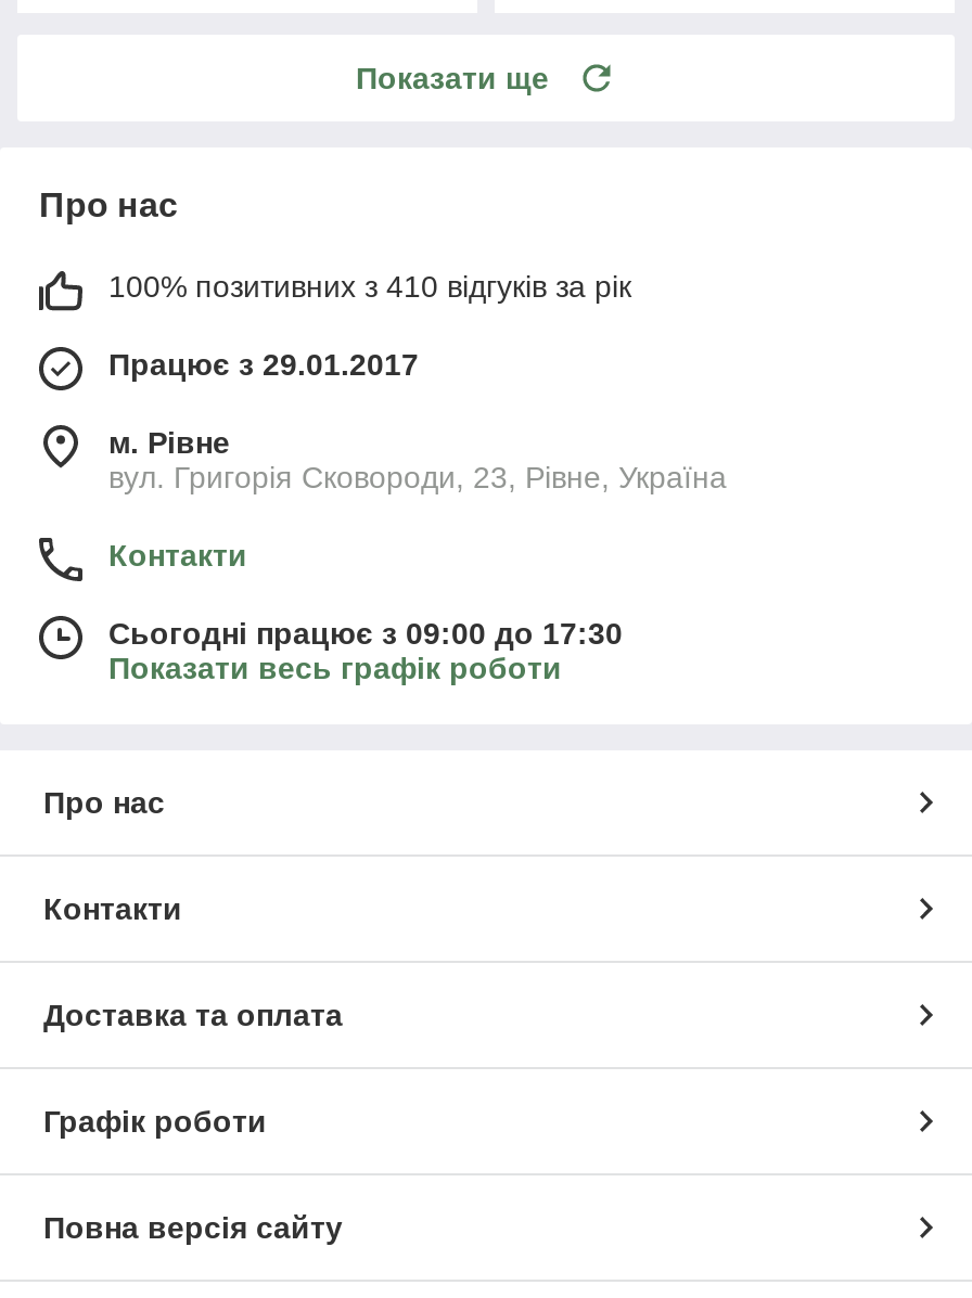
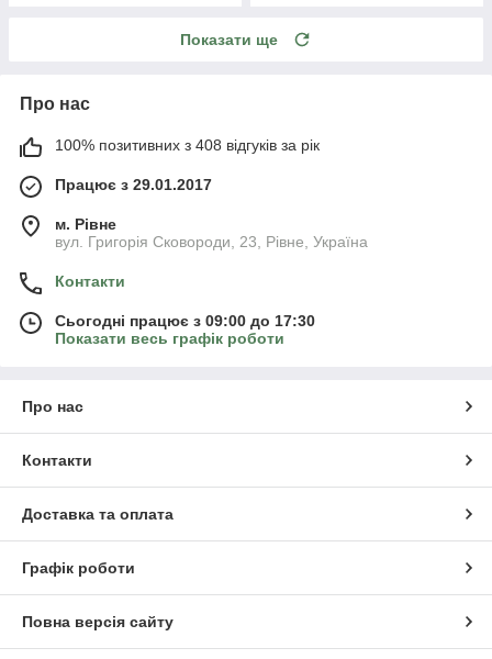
[108,268,631,303] 100% позитивних з 410 відгуків за рік -> [55,136,320,154] 100% позитивних з 408 відгуків за рік

